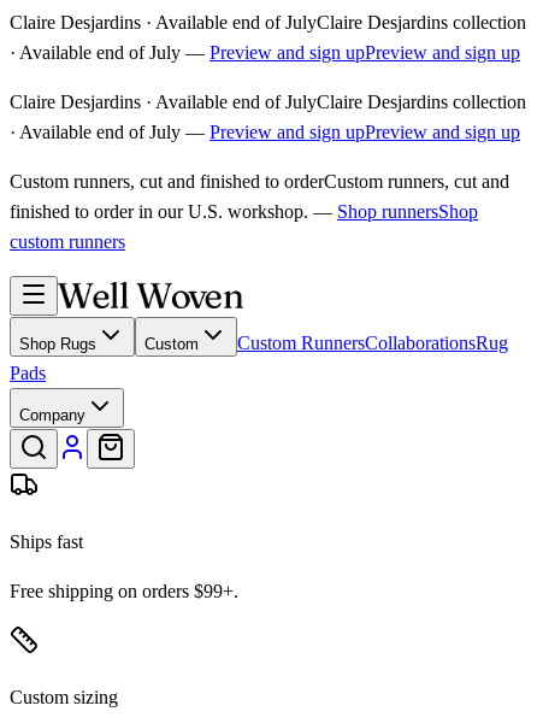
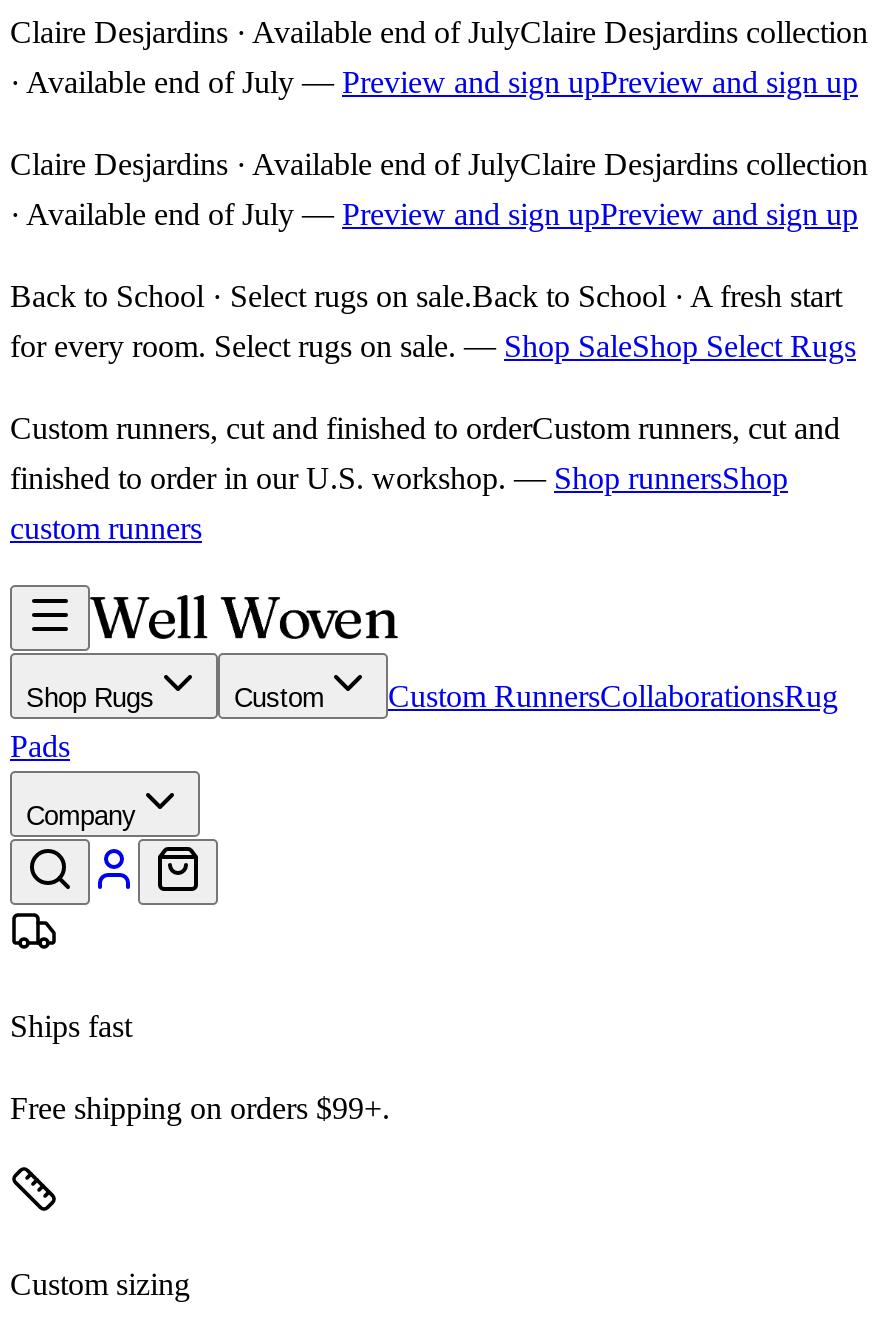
none -> [10,279,856,363] Back to School · Select rugs on sale.Back to School · A fresh start | for every room. Select rugs on sale. — Shop SaleShop Select Rugs

